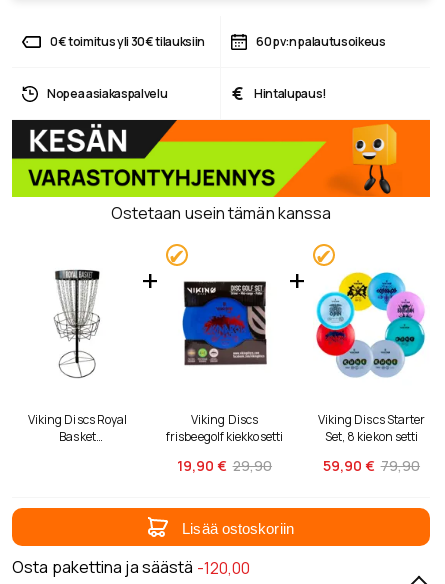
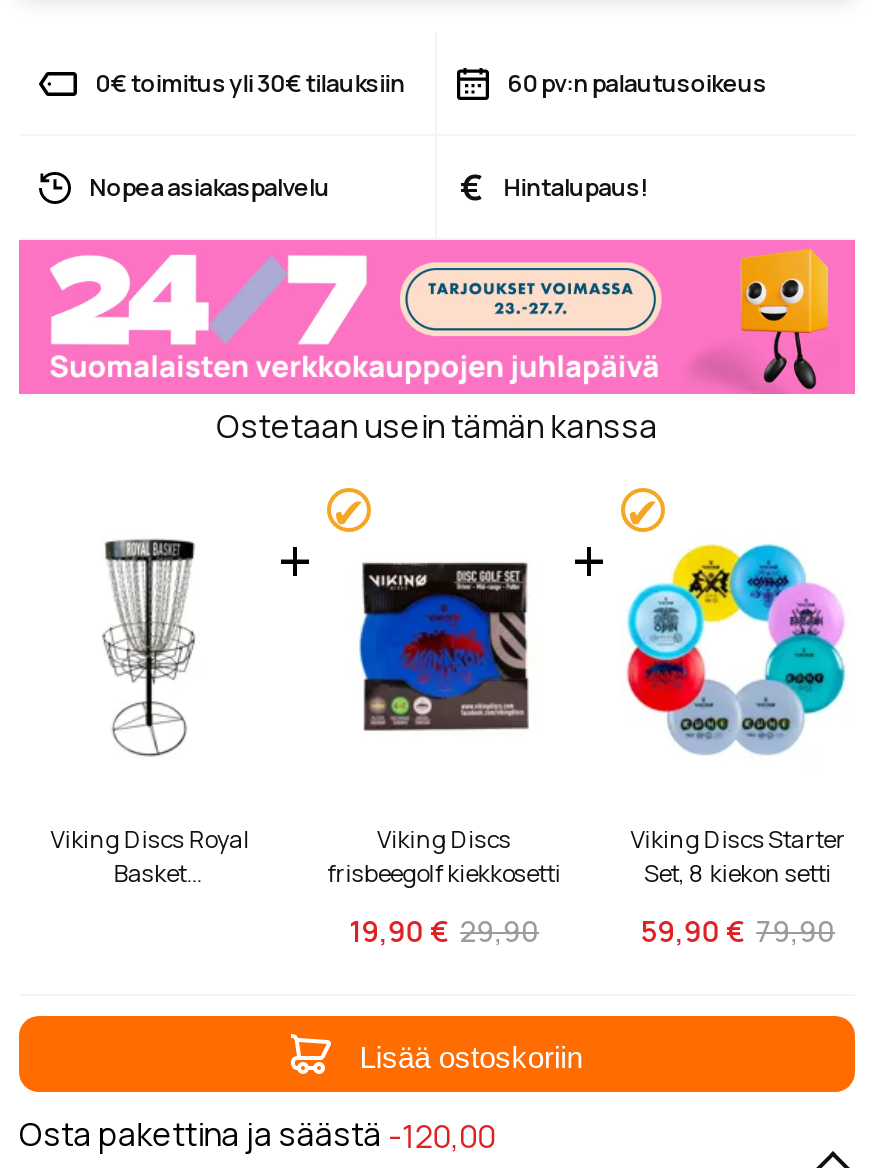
[11,119,431,198] [image] -> [17,238,857,396] [image]

